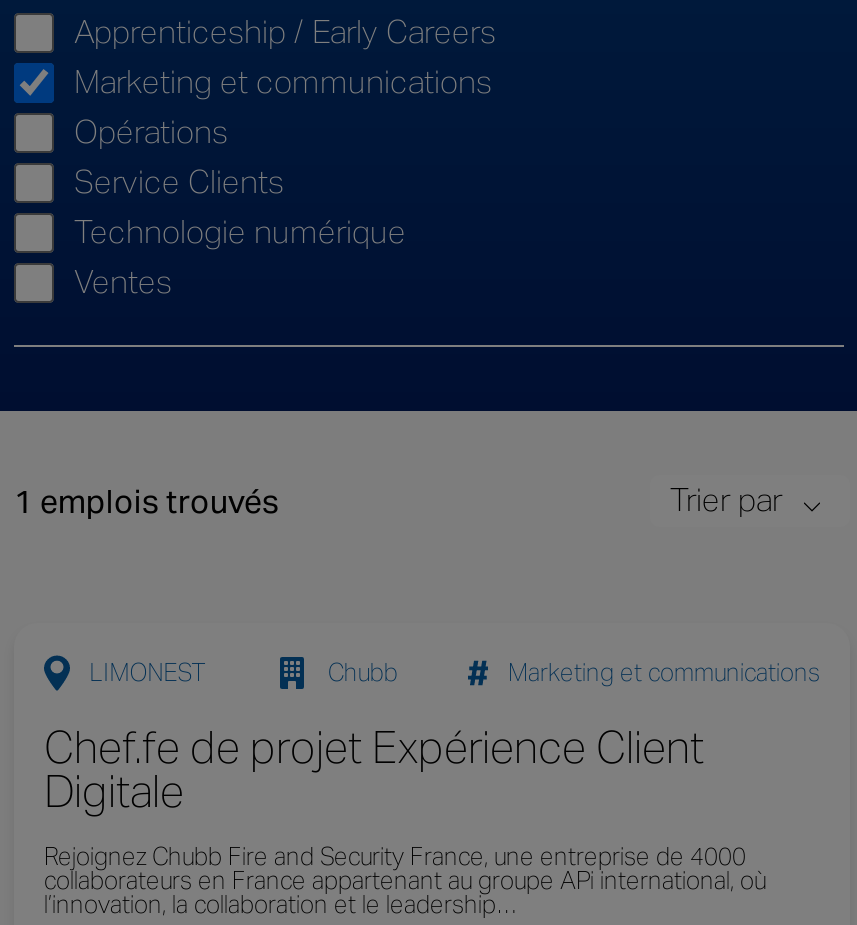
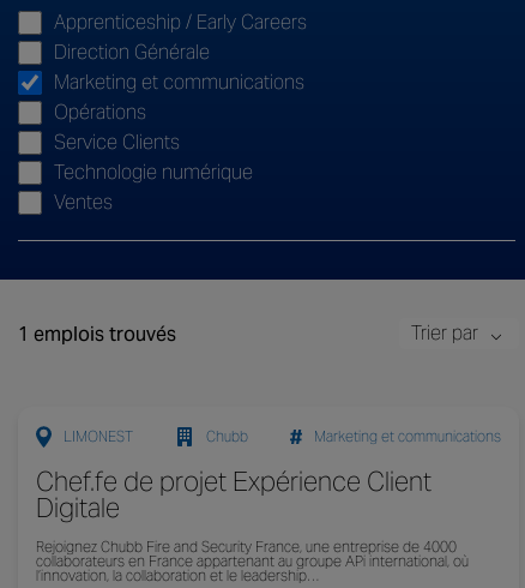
none -> [54,40,210,65] Direction Générale

